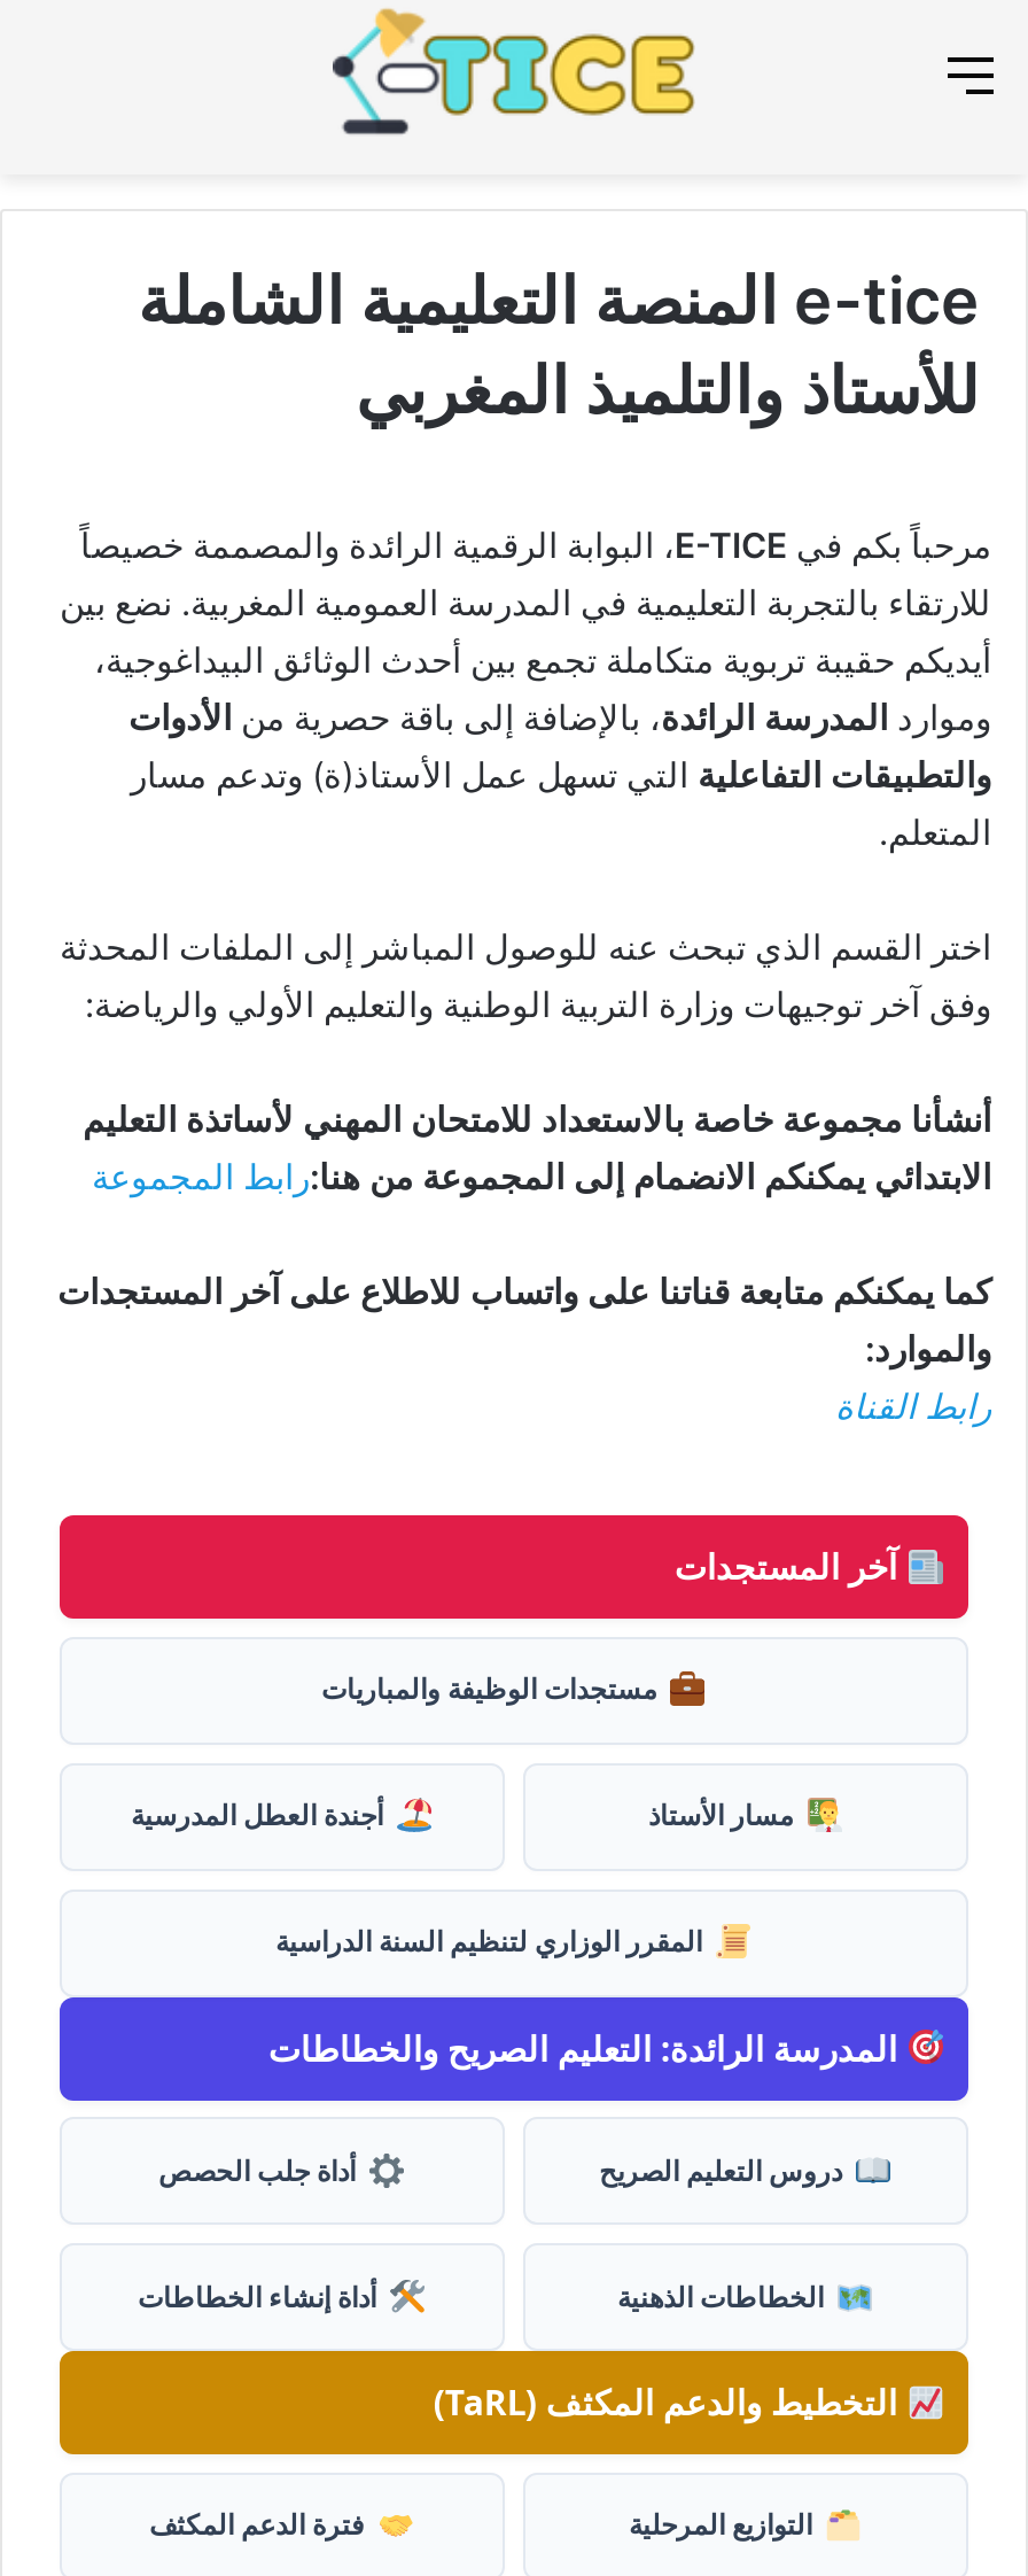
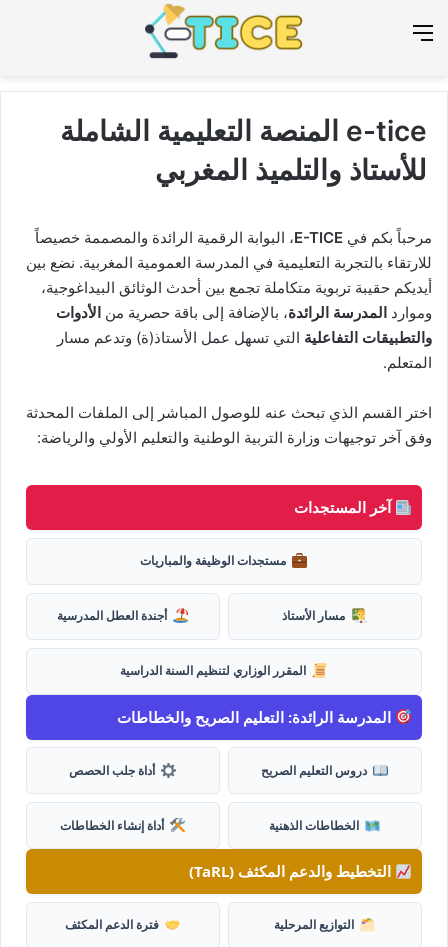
[57,1097,991,1428] أنشأنا مجموعة خاصة بالاستعداد للامتحان المهني لأساتذة التعليم | الابتدائي يمكنكم الانضمام إلى المجموعة من هنا: رابط المجموعة | كما يمكنكم متابعة قناتنا على واتساب للاطلاع على آخر المستجدات | والموارد: | رابط القناة -> none

